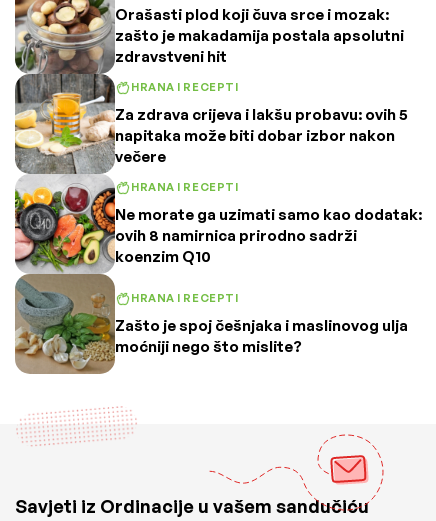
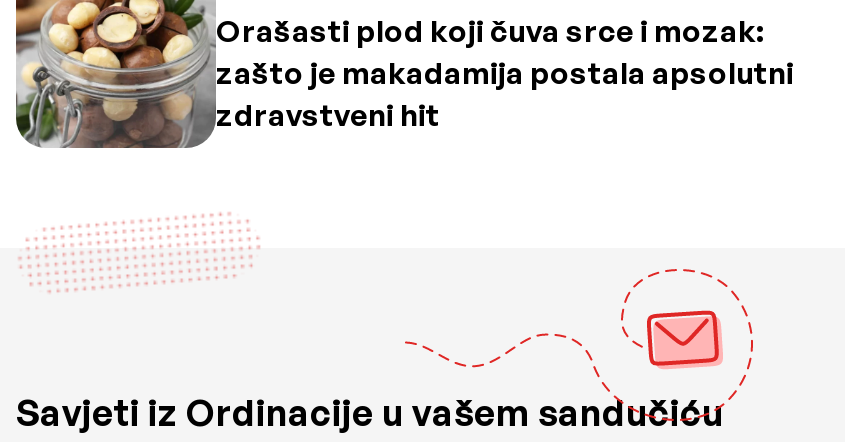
[14,73,422,375] [image] | HRANA I RECEPTI | Za zdrava crijeva i lakšu probavu: ovih 5 | napitaka može biti dobar izbor nakon | večere | HRANA I RECEPTI | Ne morate ga uzimati samo kao dodatak: | ovih 8 namirnica prirodno sadrži | koenzim Q10 | HRANA I RECEPTI | Zašto je spoj češnjaka i maslinovog ulja | moćniji nego što mislite? -> none

